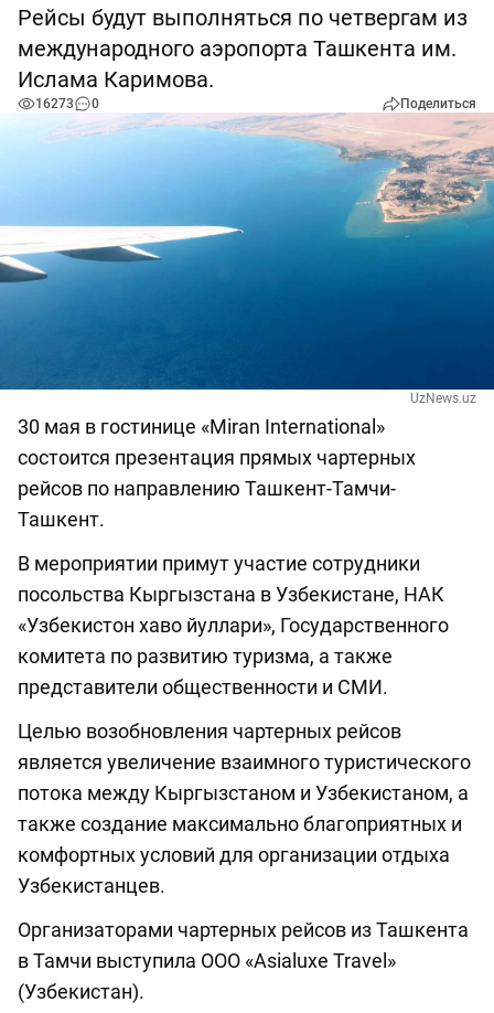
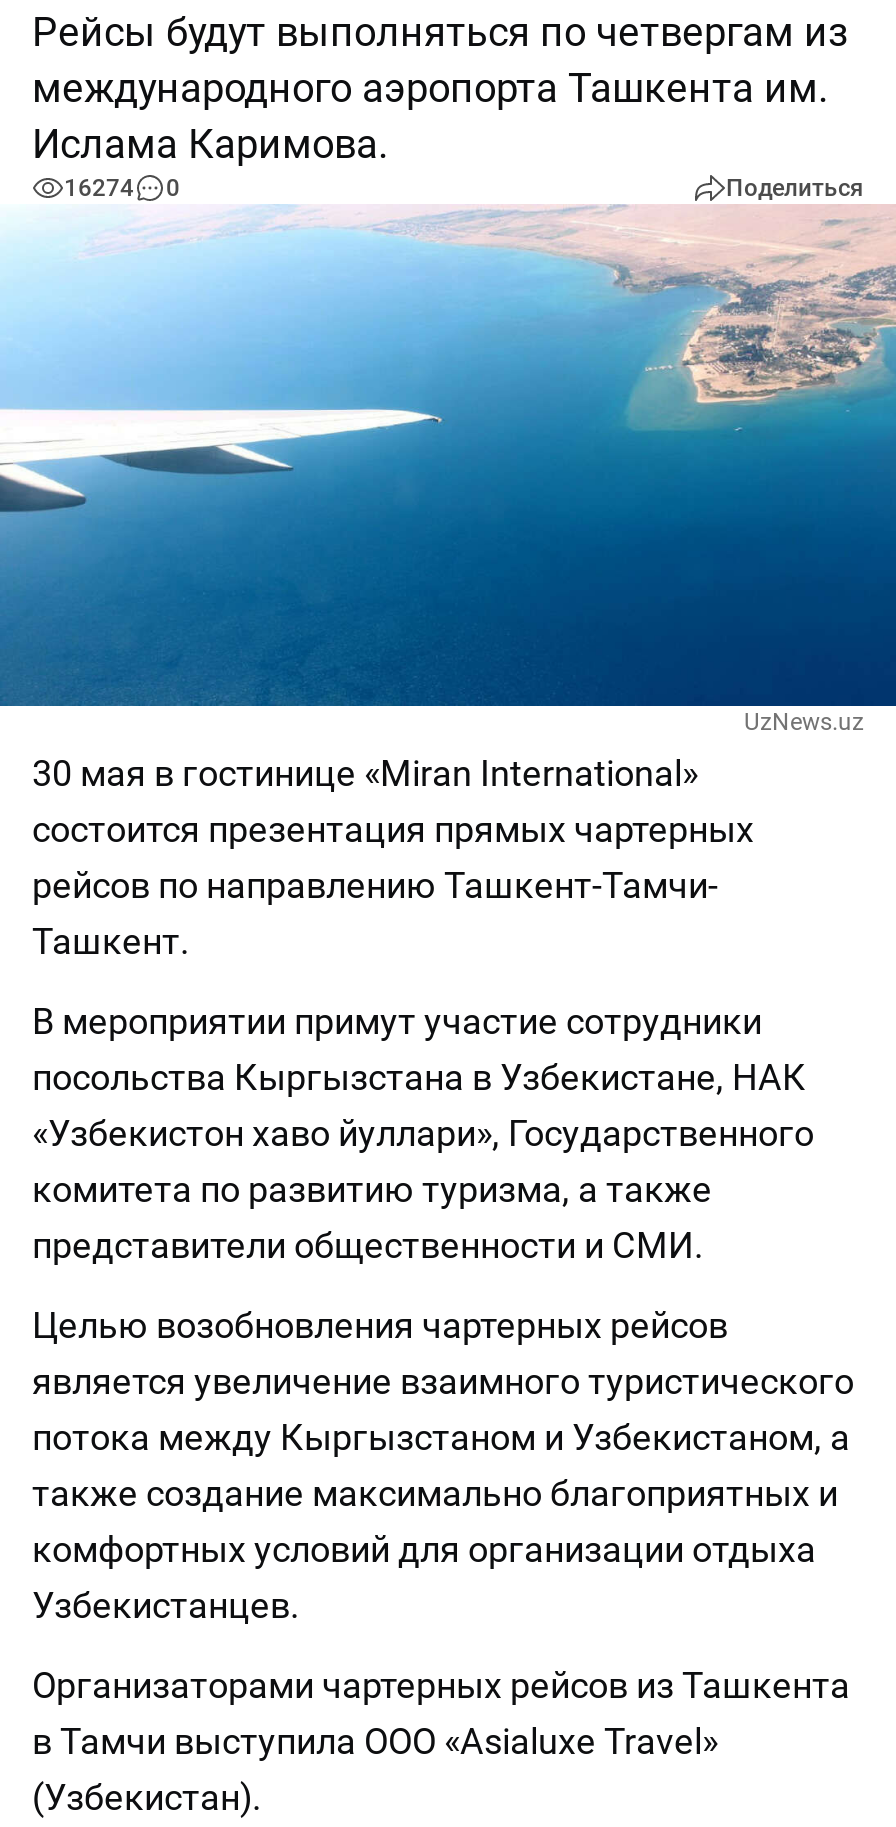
[35,96,99,111] 16273 0 -> [64,174,180,202] 16274 0

